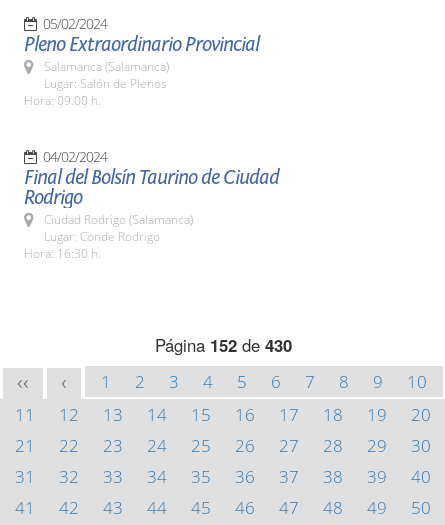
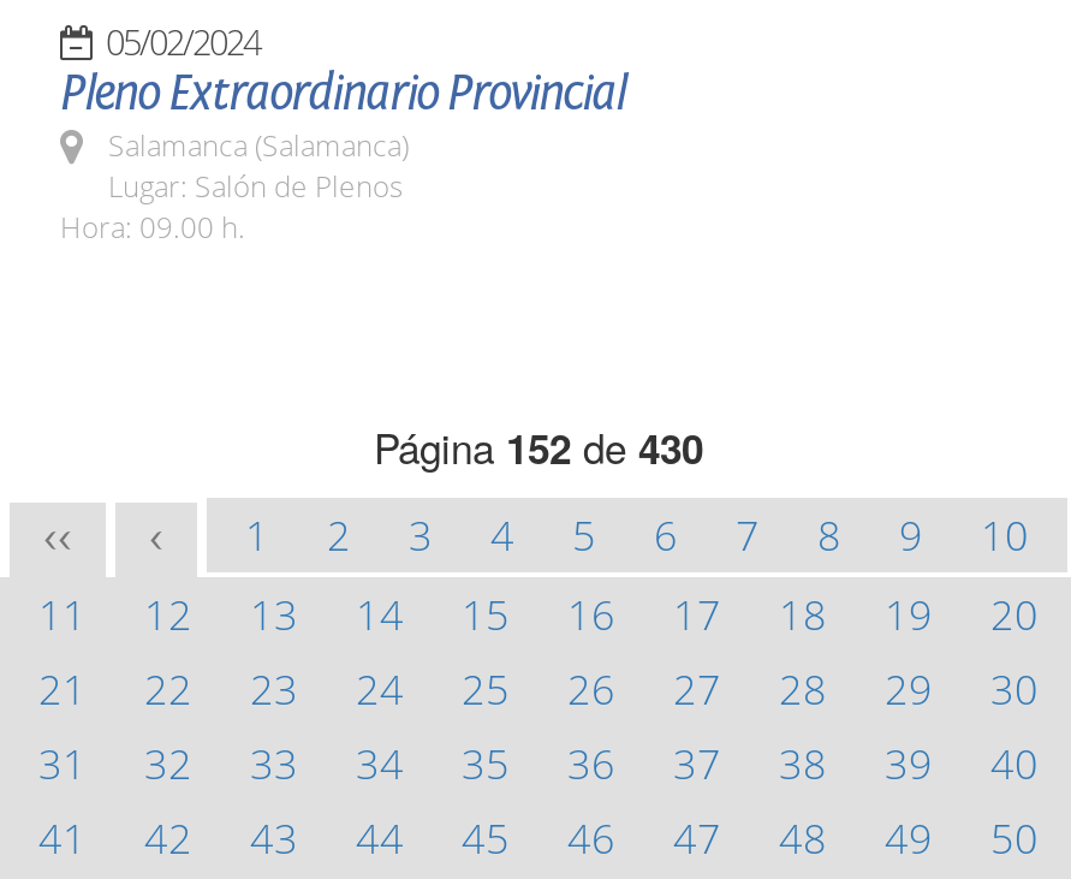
[24,147,279,262] 04/02/2024 | Final del Bolsín Taurino de Ciudad | Rodrigo | Ciudad Rodrigo (Salamanca) | Lugar: Conde Rodrigo | Hora: 16:30 h. -> none

